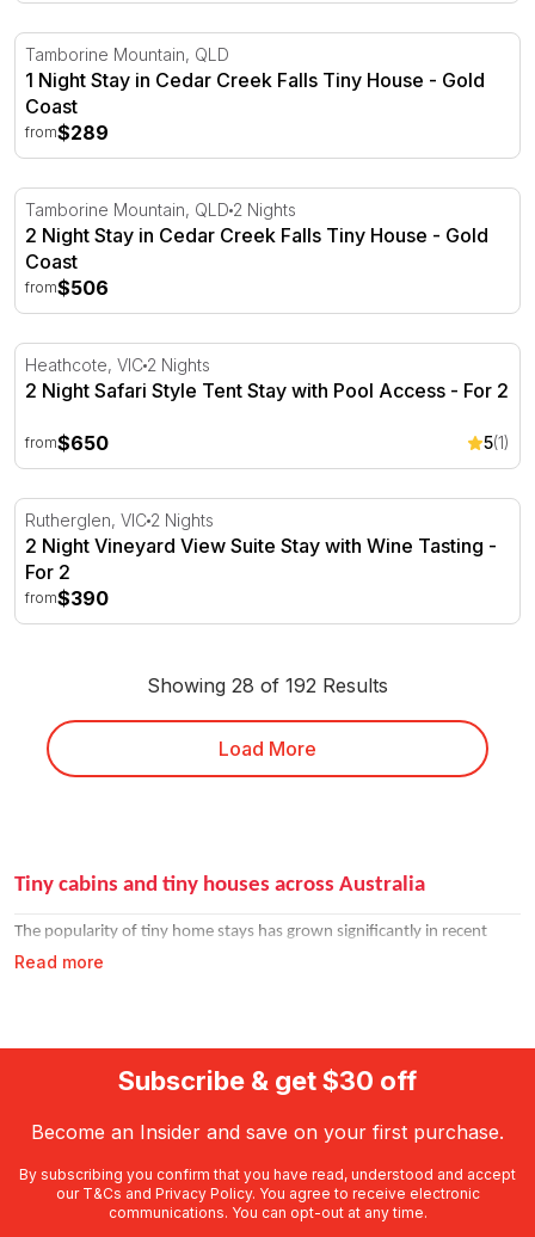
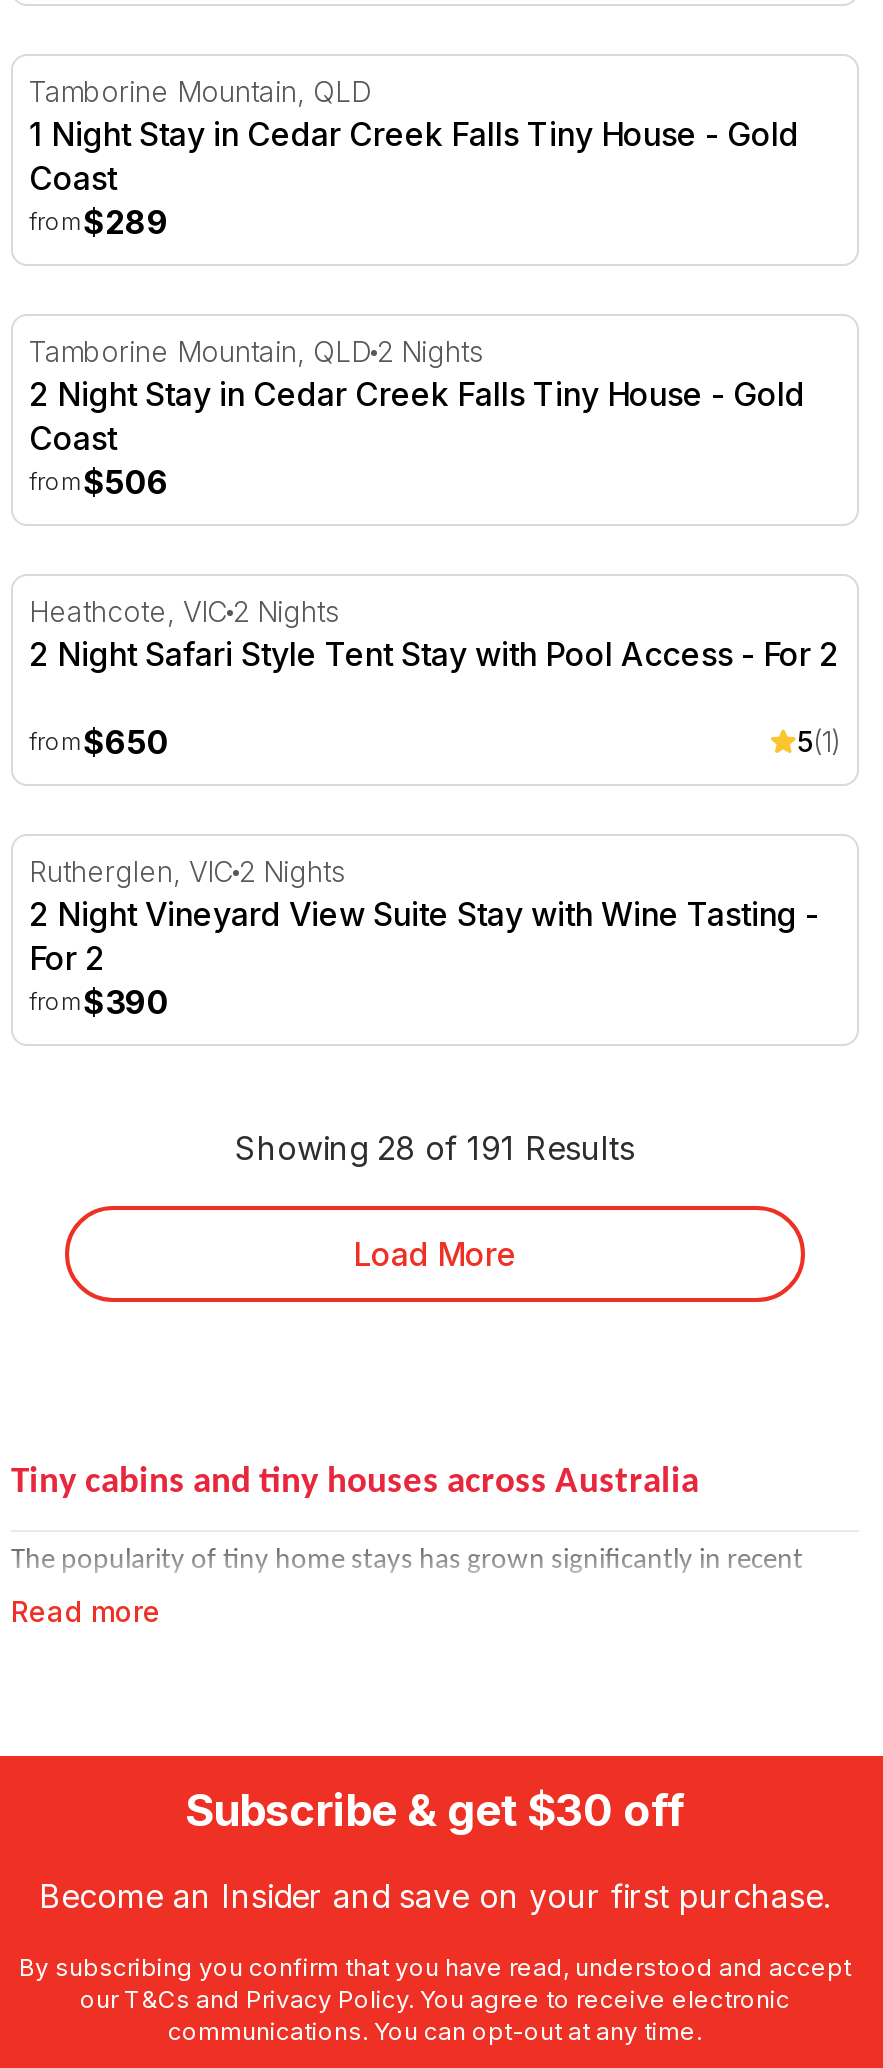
[147,674,388,698] Showing 28 of 192 Results -> [235,1129,635,1169] Showing 28 of 191 Results

